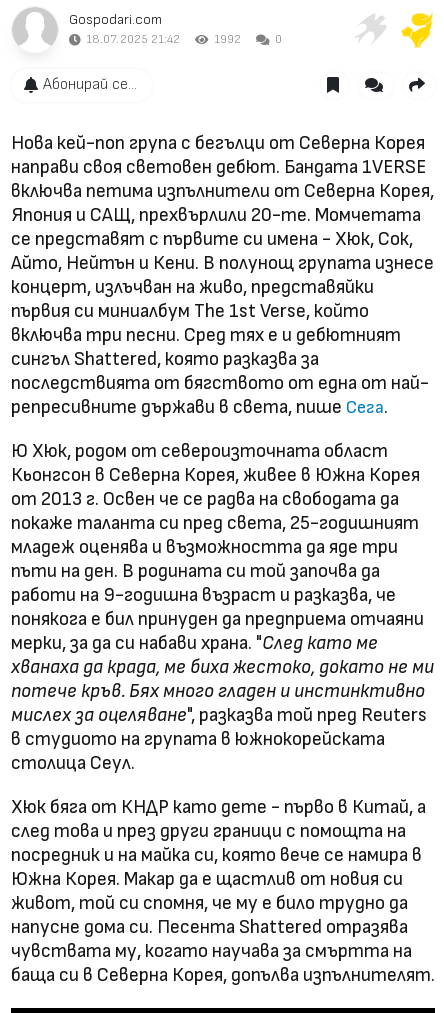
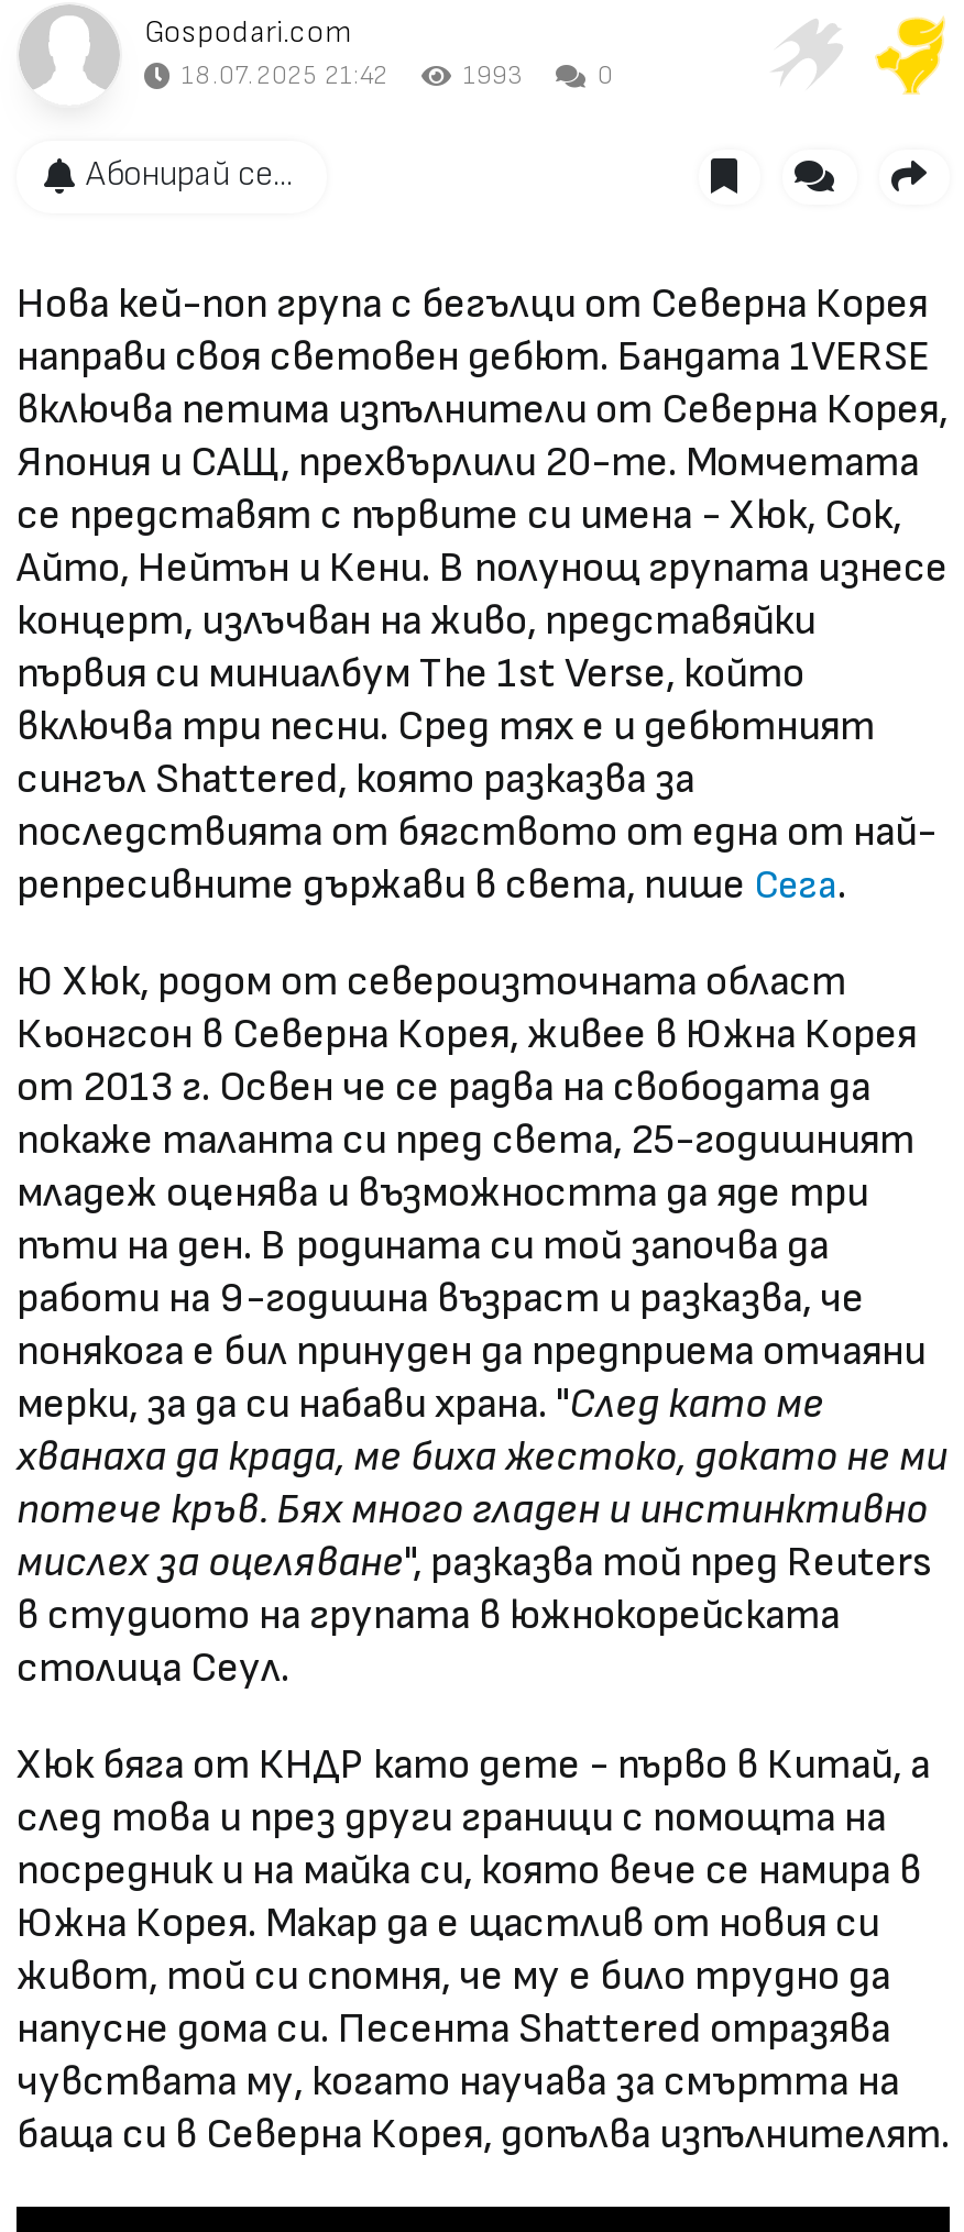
[214,31,241,46] 1992 -> [463,58,523,91] 1993

